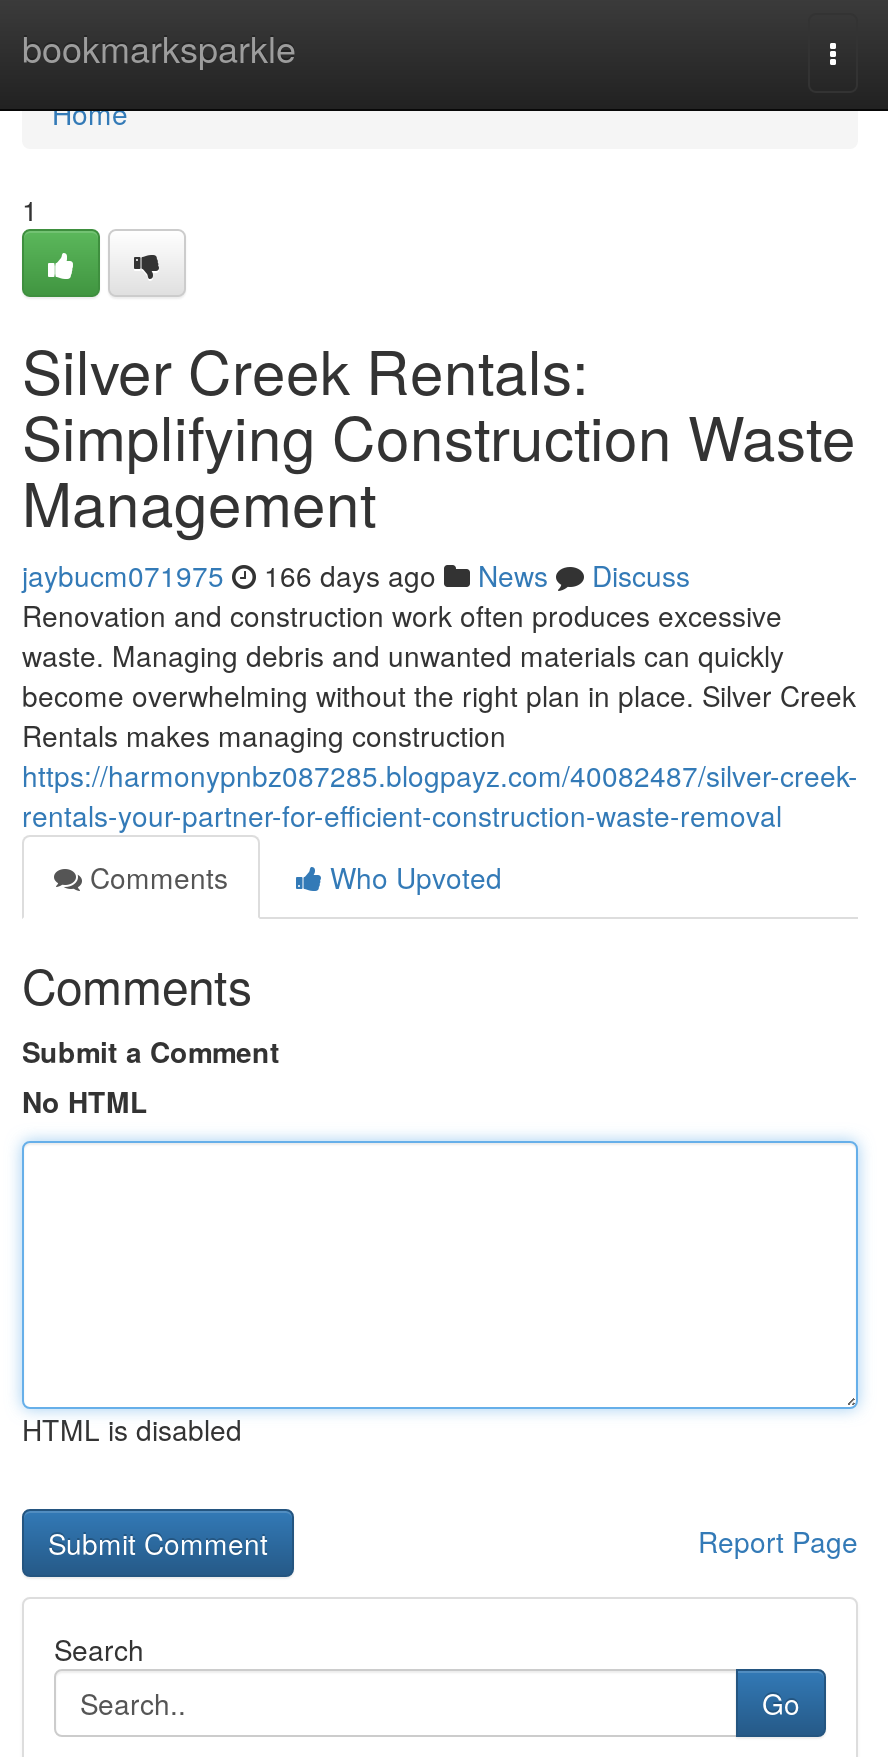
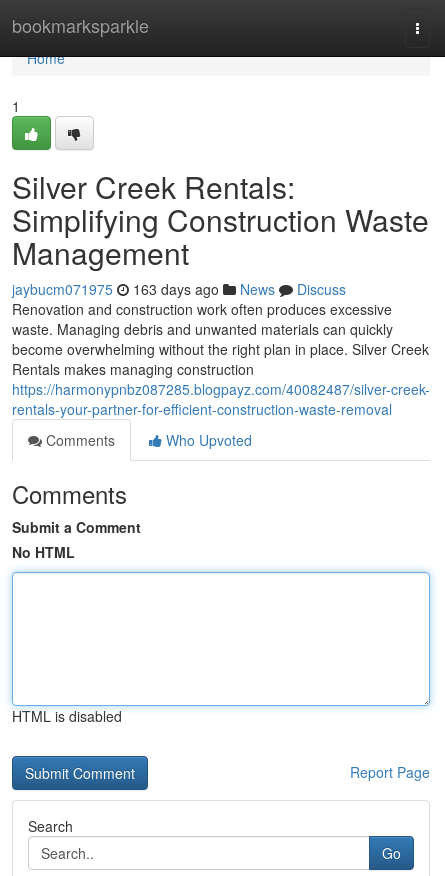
[22,555,690,595] jaybucm071975 166 days ago News Discuss -> [12,279,346,299] jaybucm071975 163 days ago News Discuss

